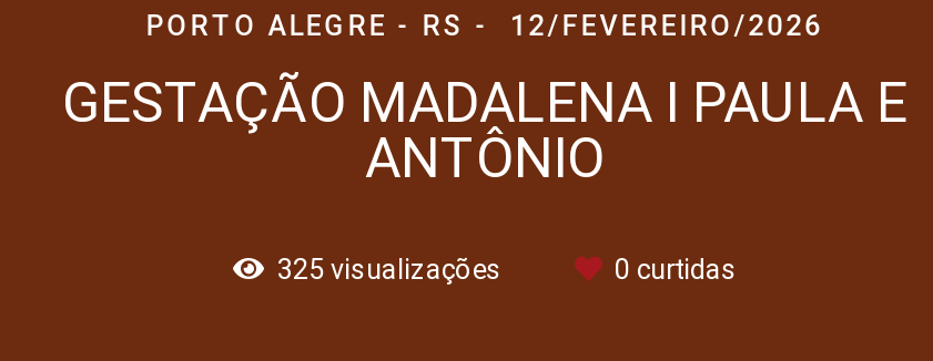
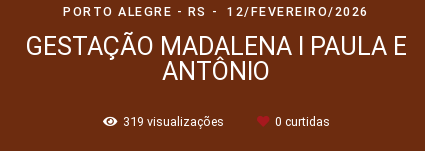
[277,252,508,285] 325 visualizações -> [122,114,226,129] 319 visualizações

